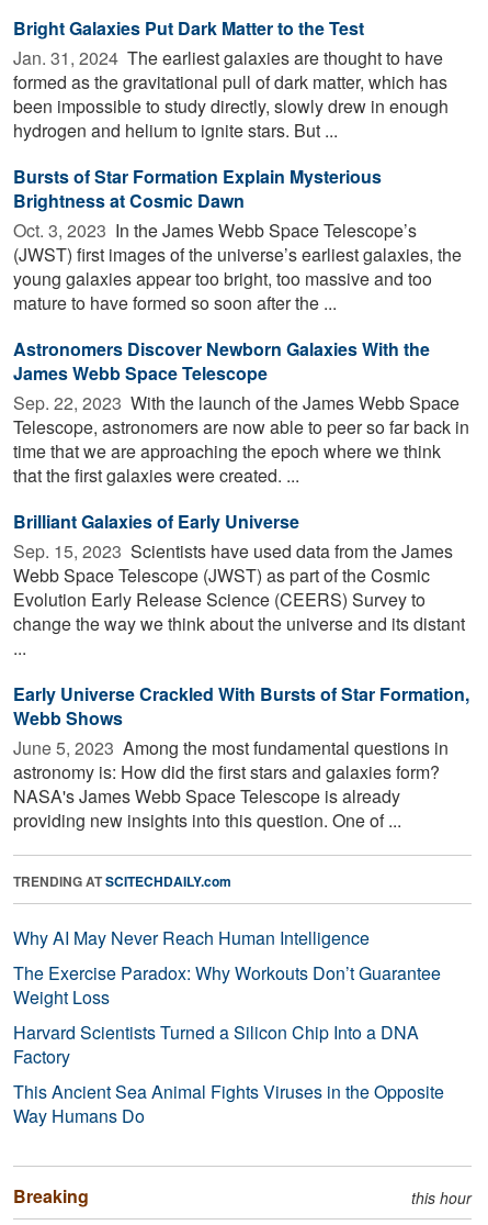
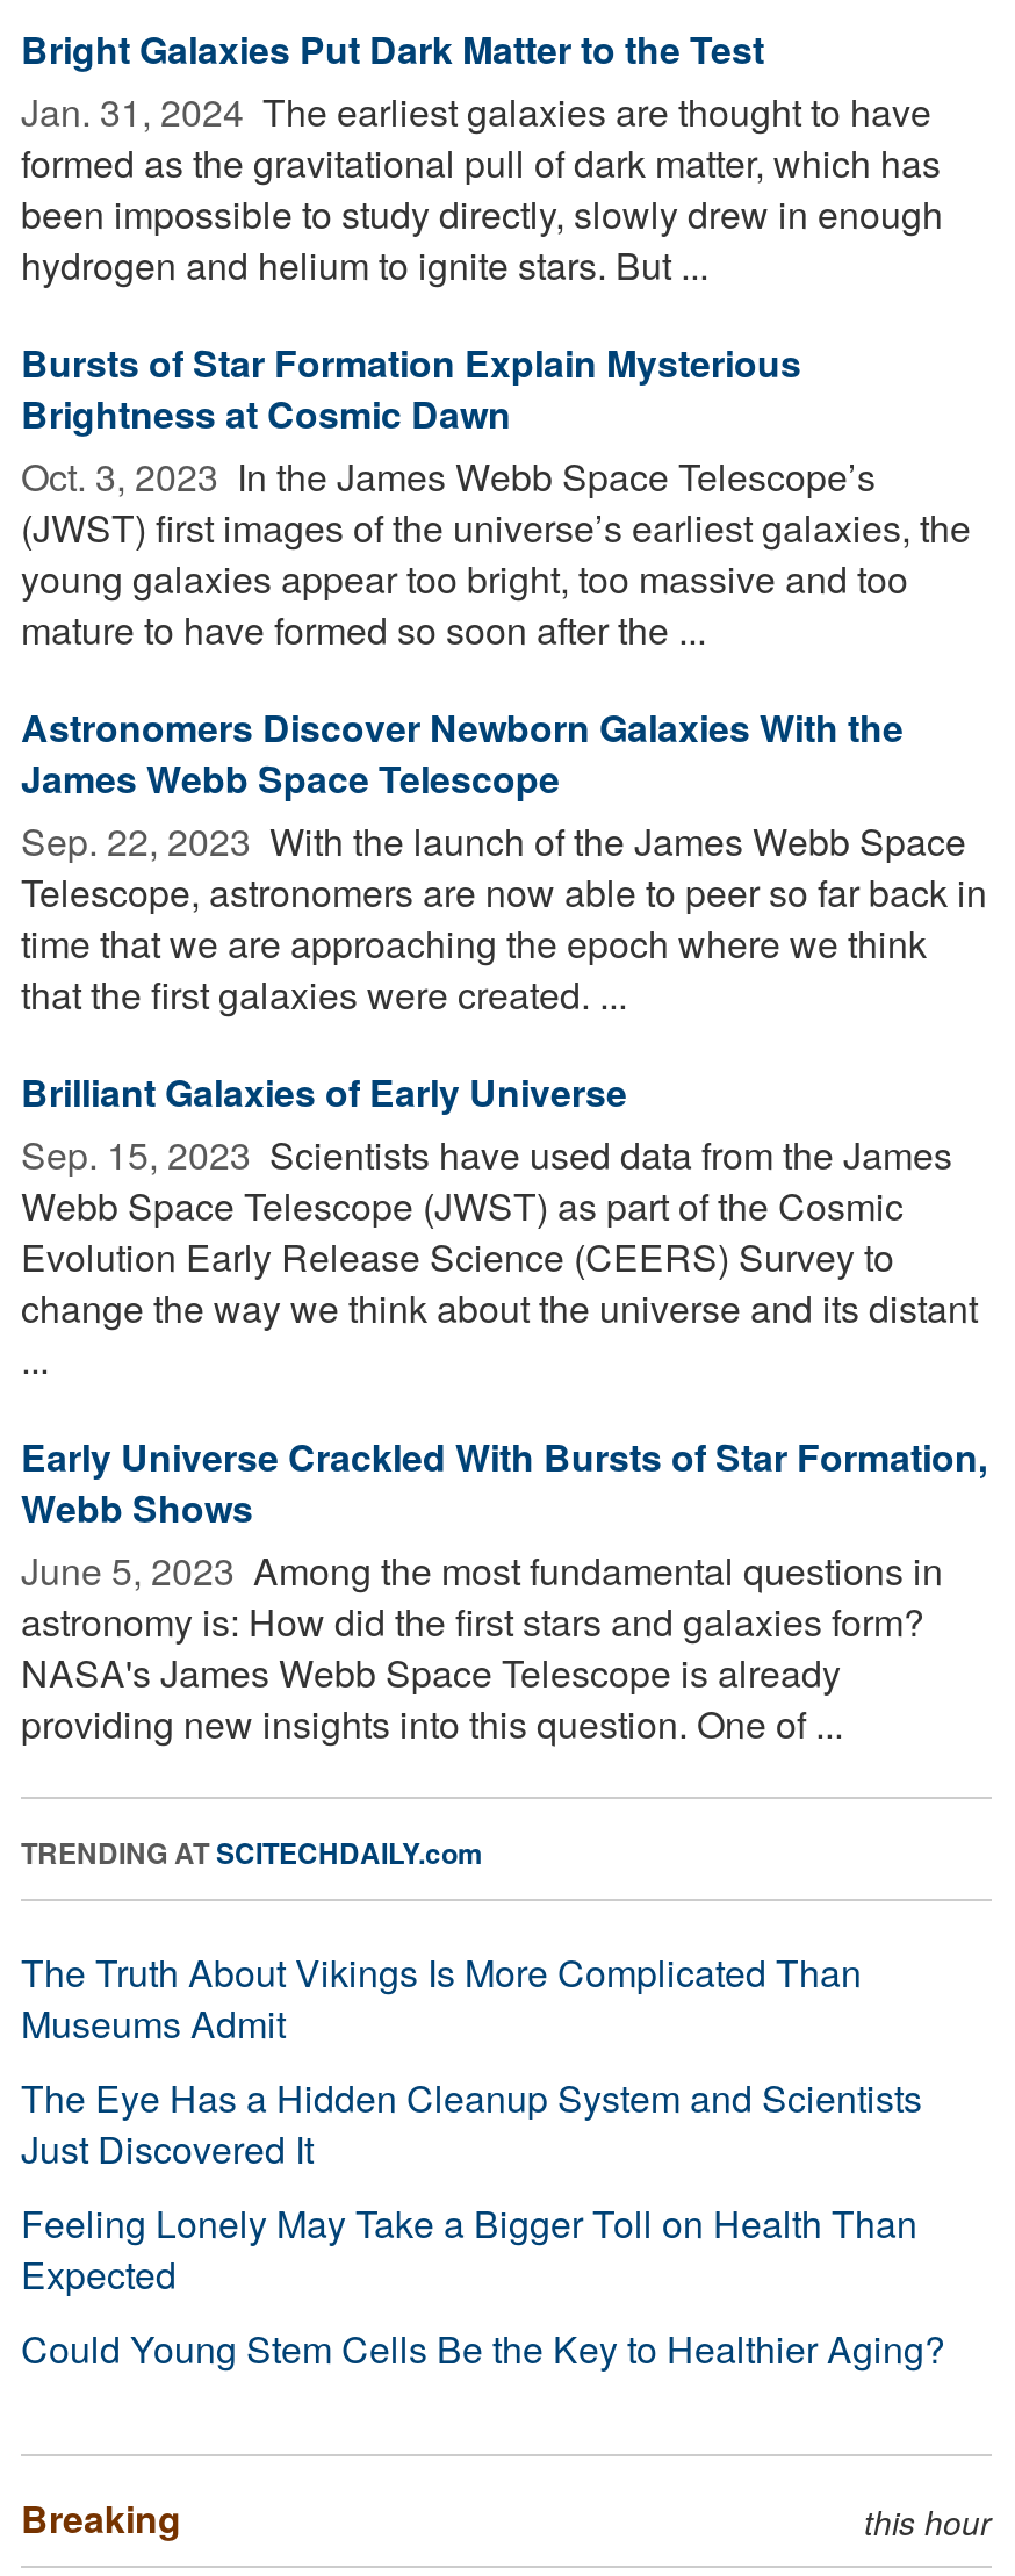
[13,925,444,1128] Why AI May Never Reach Human Intelligence | The Exercise Paradox: Why Workouts Don’t Guarantee | Weight Loss | Harvard Scientists Turned a Silicon Chip Into a DNA | Factory | This Ancient Sea Animal Fights Viruses in the Opposite | Way Humans Do -> [21,1945,945,2375] The Truth About Vikings Is More Complicated Than | Museums Admit | The Eye Has a Hidden Cleanup System and Scientists | Just Discovered It | Feeling Lonely May Take a Bigger Toll on Health Than | Expected | Could Young Stem Cells Be the Key to Healthier Aging?

